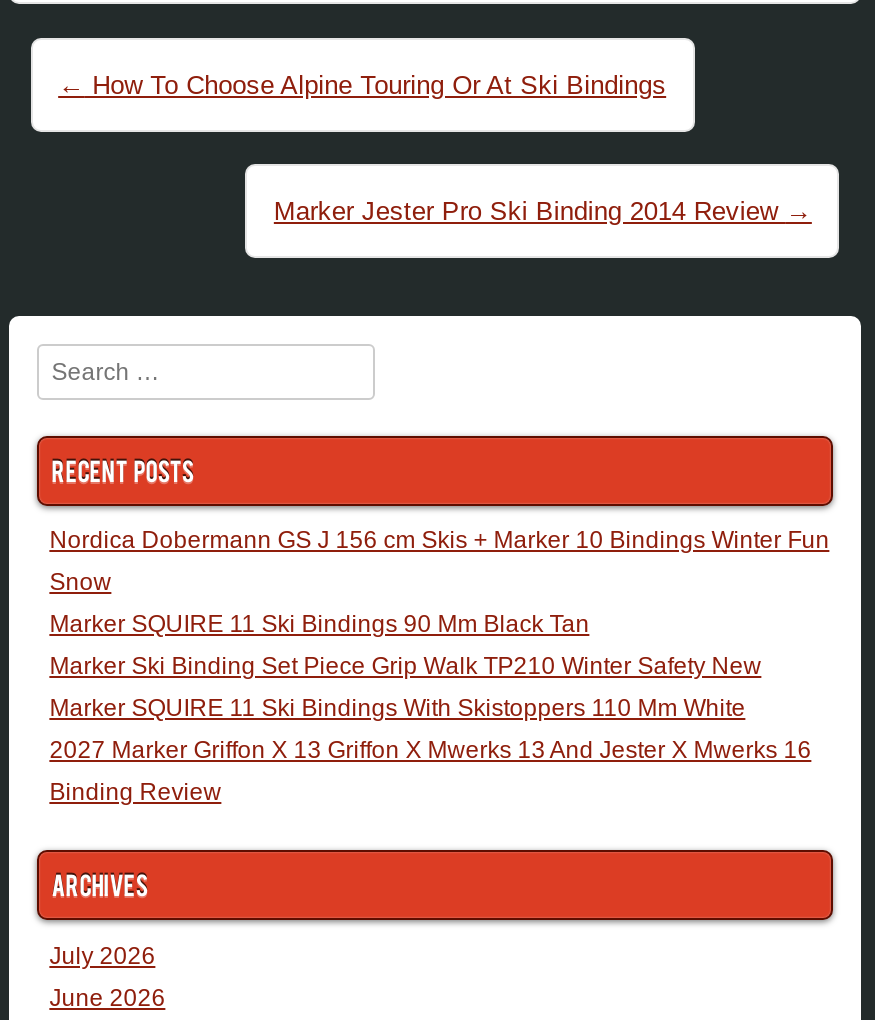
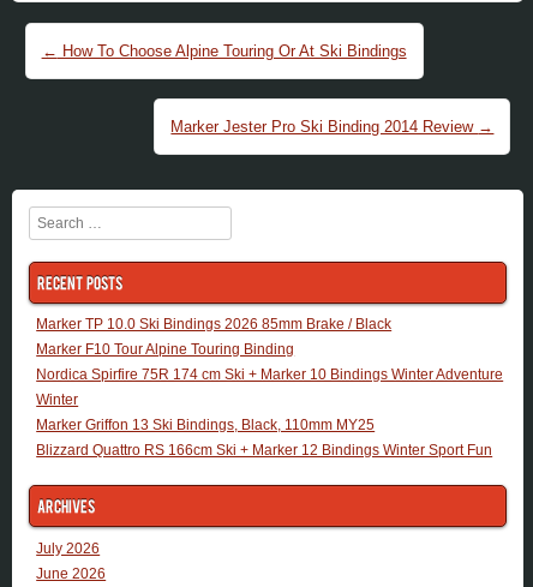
[49,527,829,807] Nordica Dobermann GS J 156 cm Skis + Marker 10 Bindings Winter Fun | Snow | Marker SQUIRE 11 Ski Bindings 90 Mm Black Tan | Marker Ski Binding Set Piece Grip Walk TP210 Winter Safety New | Marker SQUIRE 11 Ski Bindings With Skistoppers 110 Mm White | 2027 Marker Griffon X 13 Griffon X Mwerks 13 And Jester X Mwerks 16 | Binding Review -> [36,316,503,459] Marker TP 10.0 Ski Bindings 2026 85mm Brake / Black | Marker F10 Tour Alpine Touring Binding | Nordica Spirfire 75R 174 cm Ski + Marker 10 Bindings Winter Adventure | Winter | Marker Griffon 13 Ski Bindings, Black, 110mm MY25 | Blizzard Quattro RS 166cm Ski + Marker 12 Bindings Winter Sport Fun

